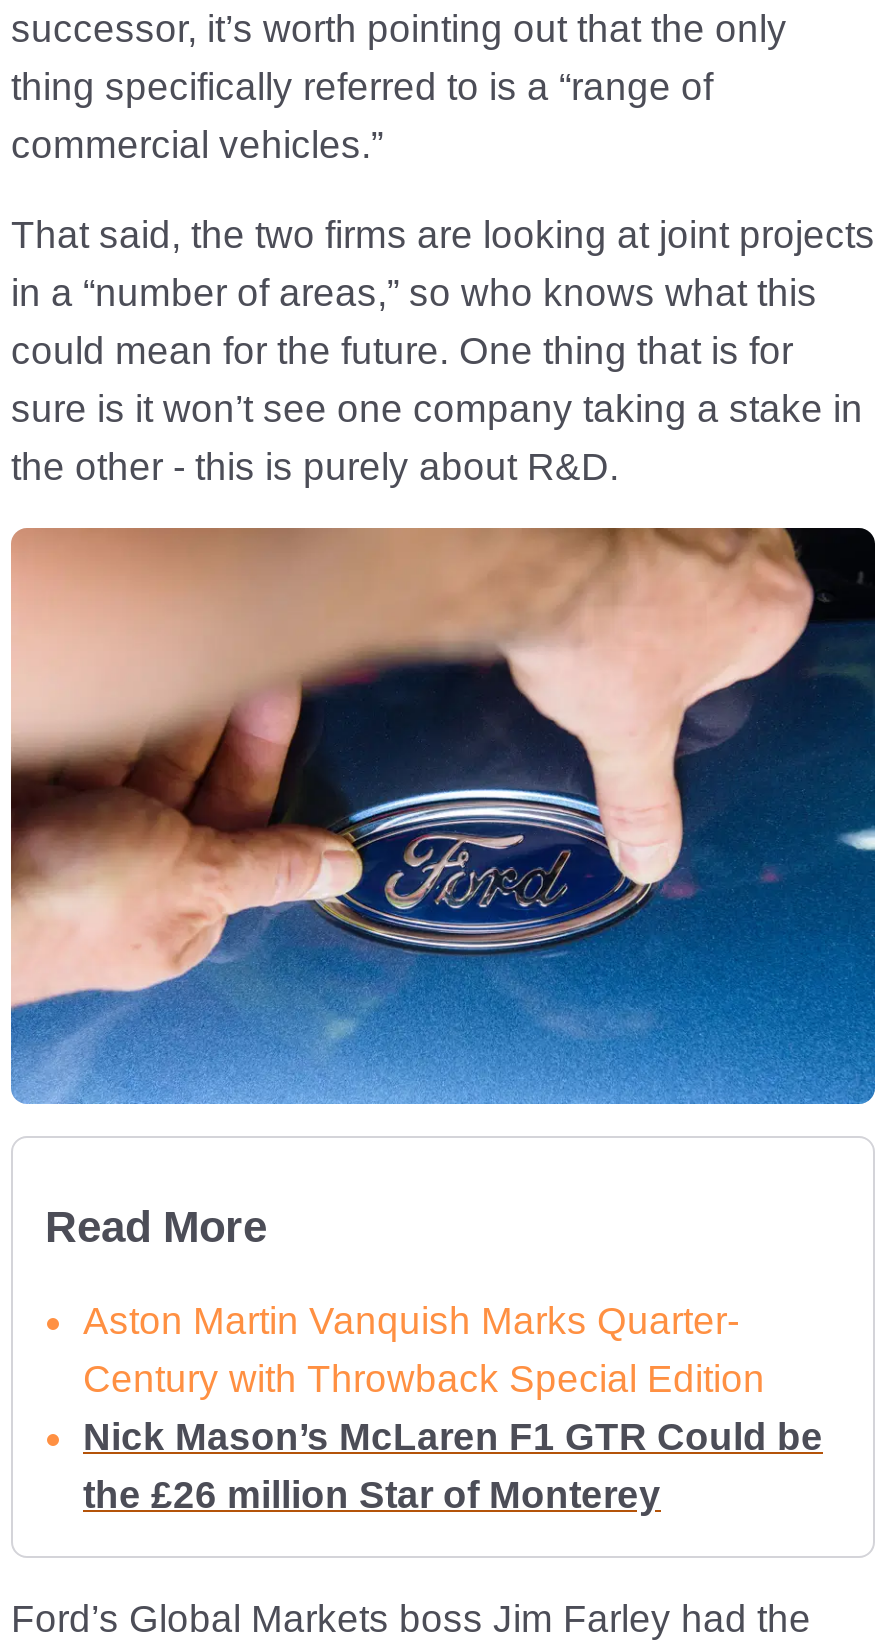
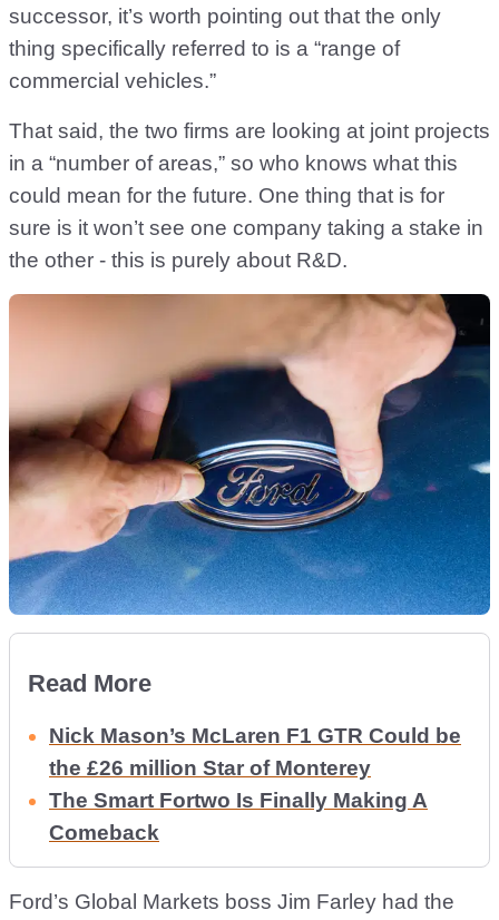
[83,1301,765,1401] Aston Martin Vanquish Marks Quarter- | Century with Throwback Special Edition -> none
moved [83,1417,823,1517] -> [49,724,461,780]: Nick Mason’s McLaren F1 GTR Could be | the £26 million Star of Monterey
none -> [49,789,428,845] The Smart Fortwo Is Finally Making A | Comeback

